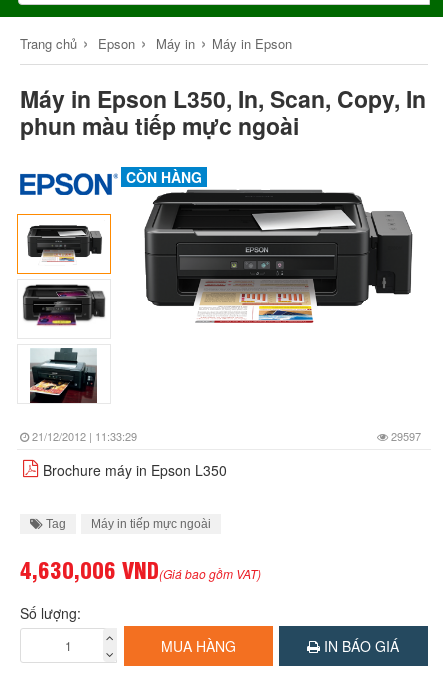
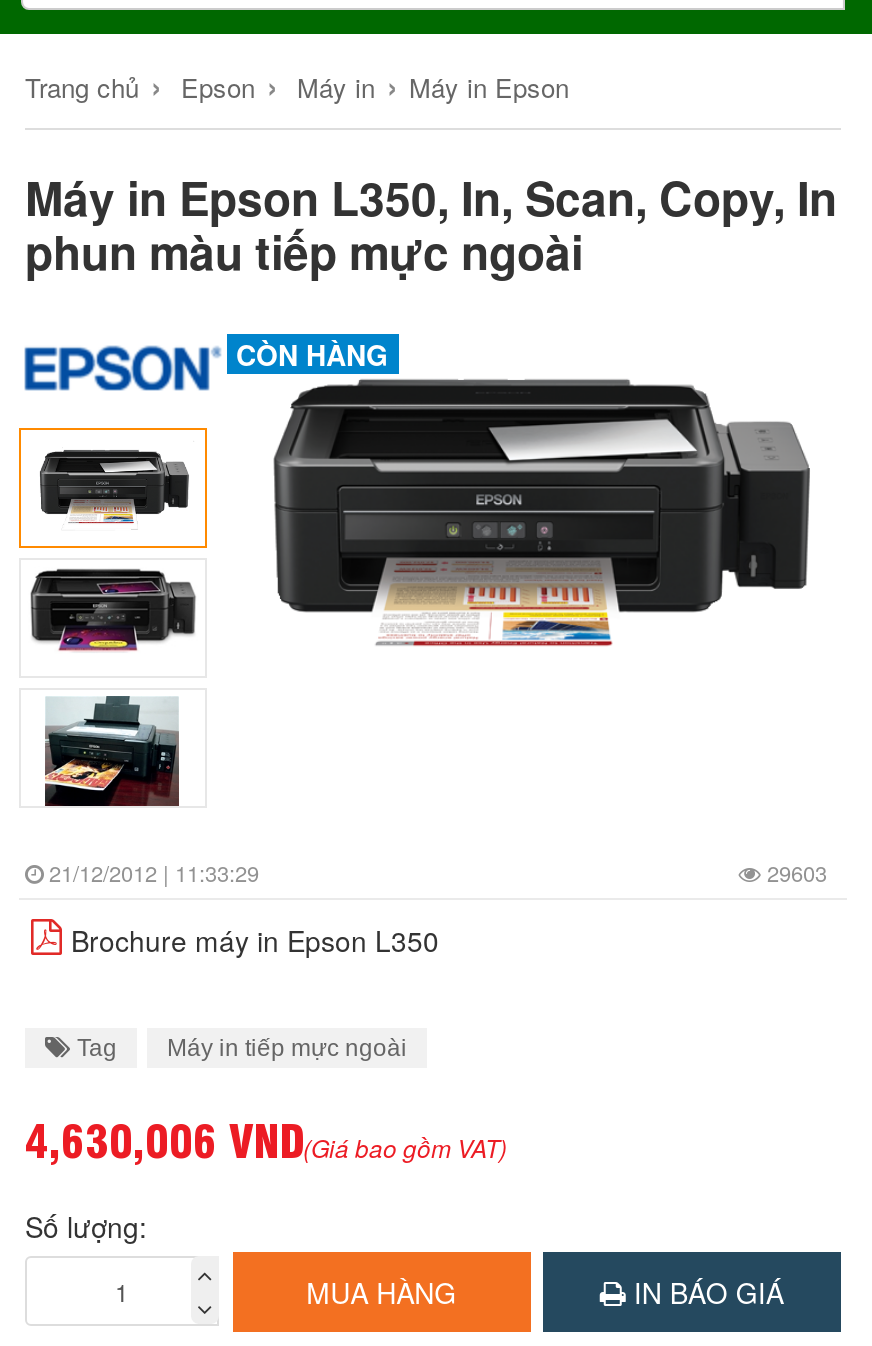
[388,428,421,444] 29597 -> [761,856,827,888] 29603

